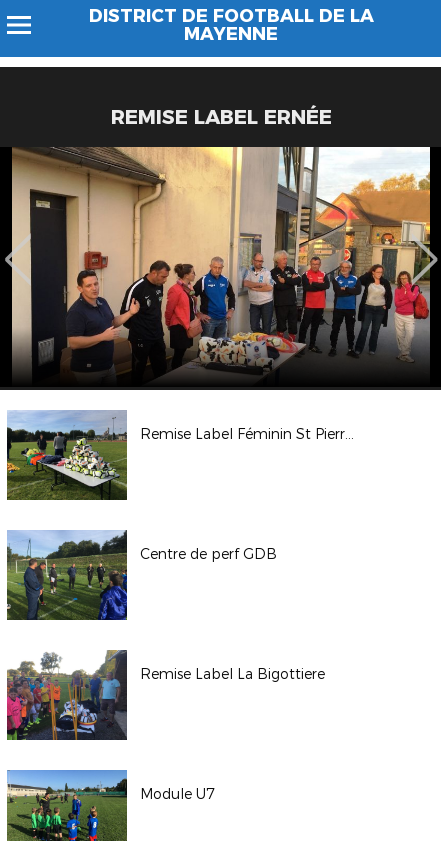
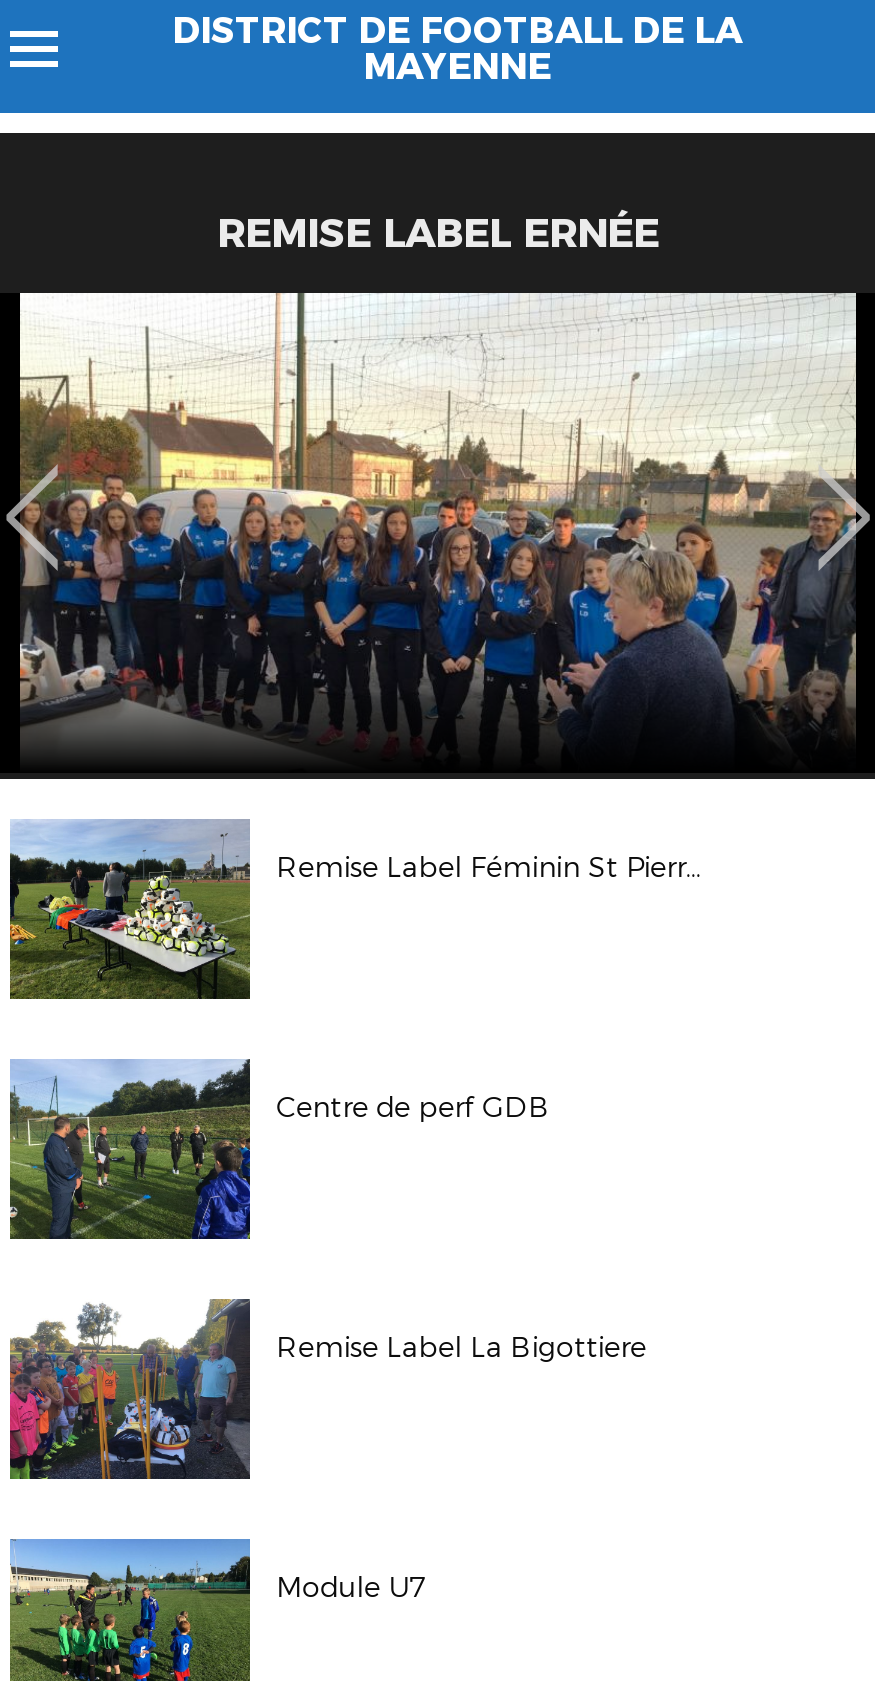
[11,146,431,378] [image] -> [18,291,858,757] [image]

